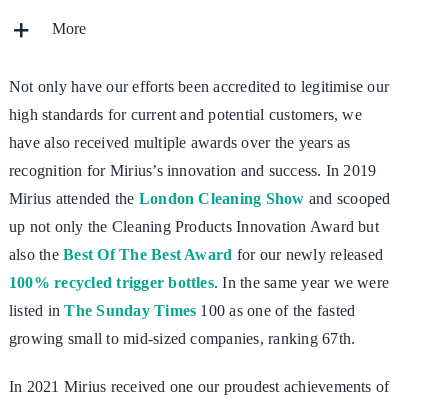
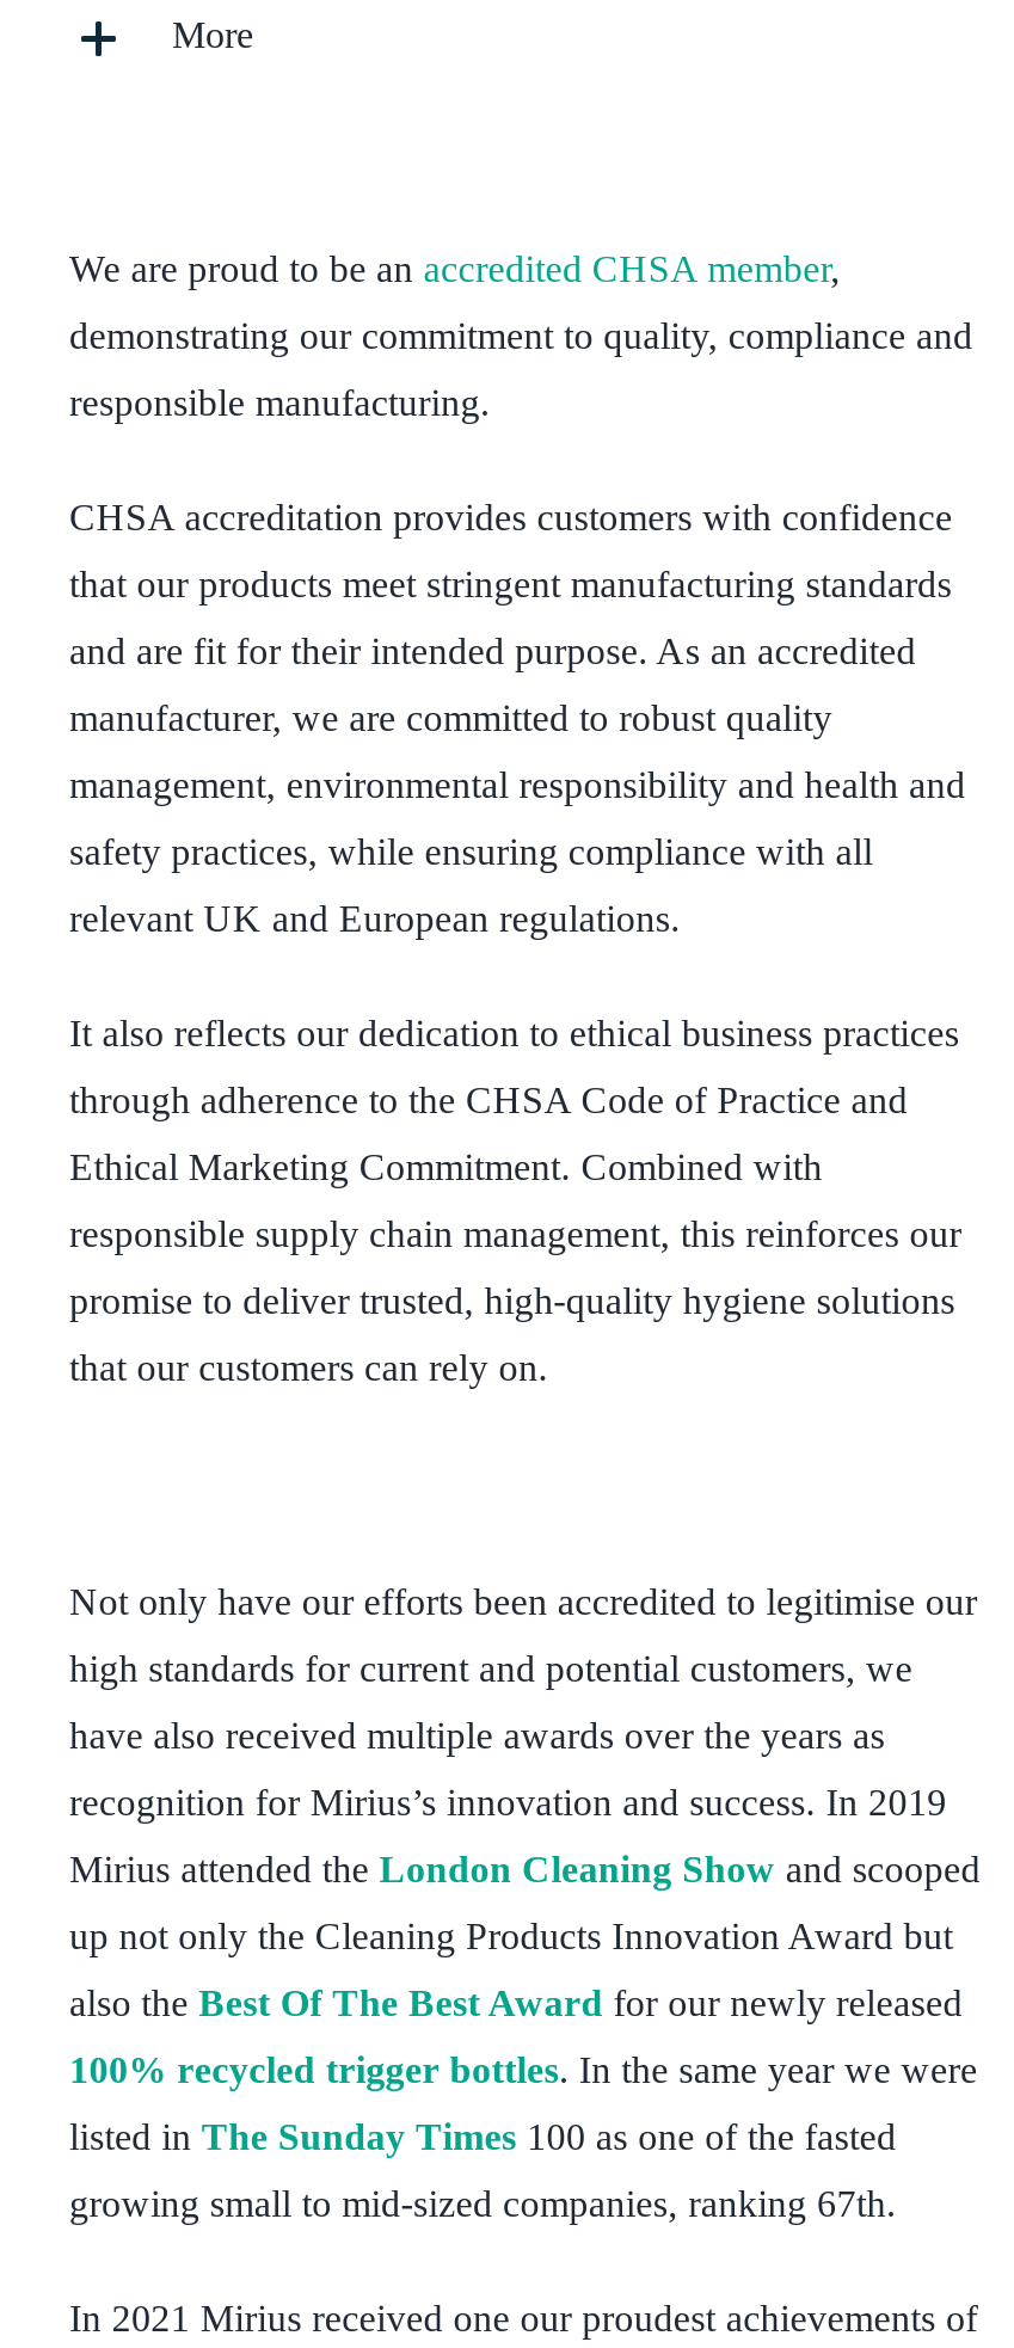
none -> [69,247,973,1387] We are proud to be an accredited CHSA member, | demonstrating our commitment to quality, compliance and | responsible manufacturing. | CHSA accreditation provides customers with confidence | that our products meet stringent manufacturing standards | and are fit for their intended purpose. As an accredited | manufacturer, we are committed to robust quality | management, environmental responsibility and health and | safety practices, while ensuring compliance with all | relevant UK and European regulations. | It also reflects our dedication to ethical business practices | through adherence to the CHSA Code of Practice and | Ethical Marketing Commitment. Combined with | responsible supply chain management, this reinforces our | promise to deliver trusted, high-quality hygiene solutions | that our customers can rely on.

